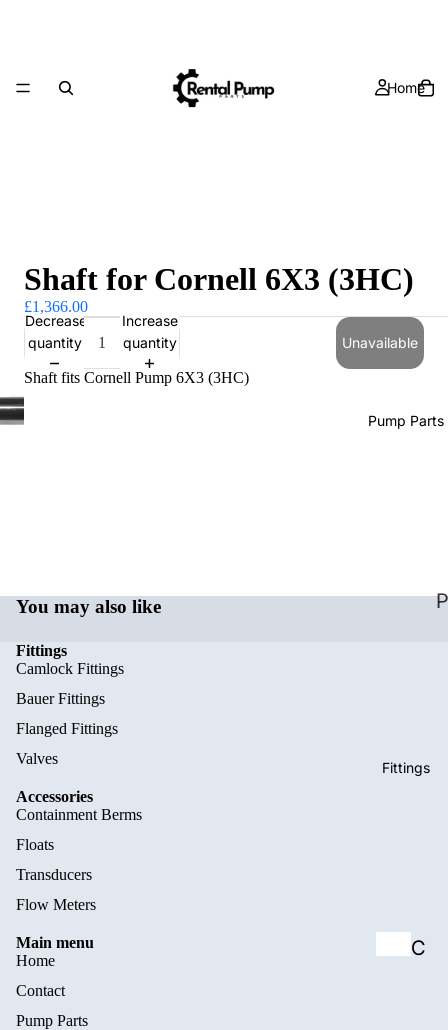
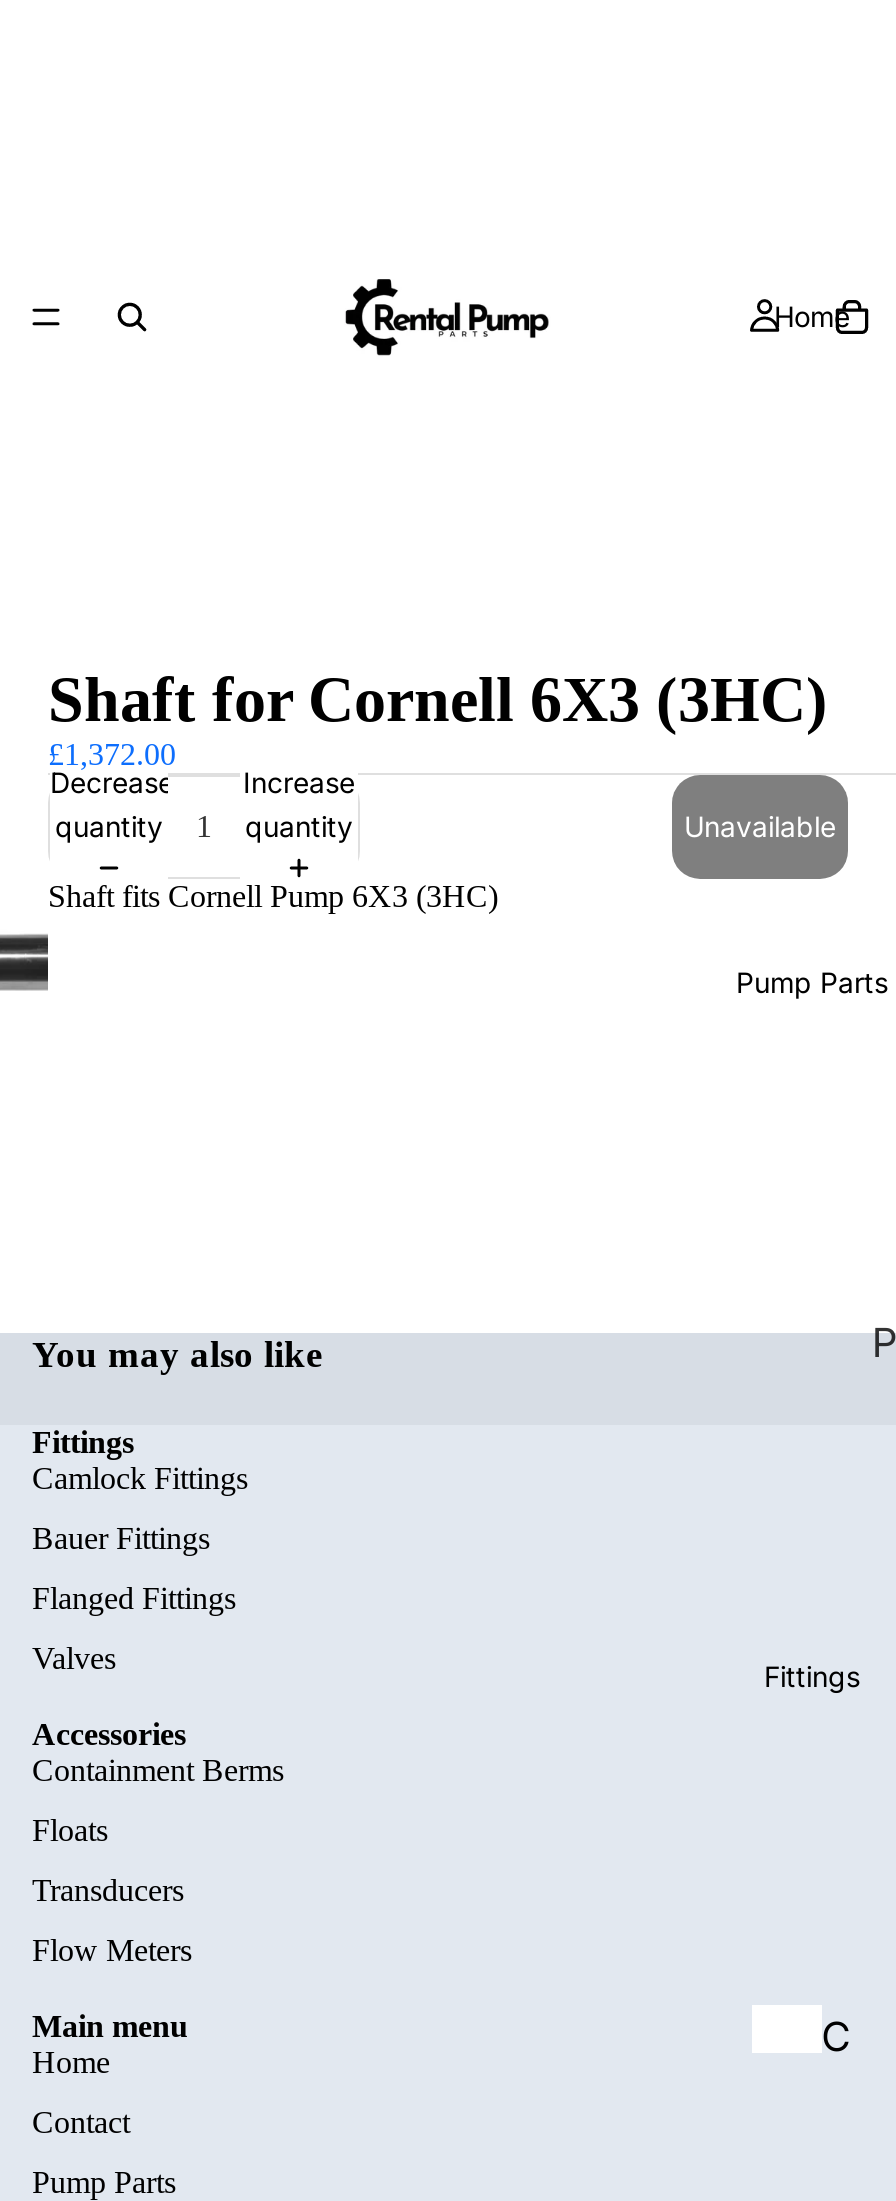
[24,298,88,315] £1,366.00 -> [48,737,176,771] £1,372.00

